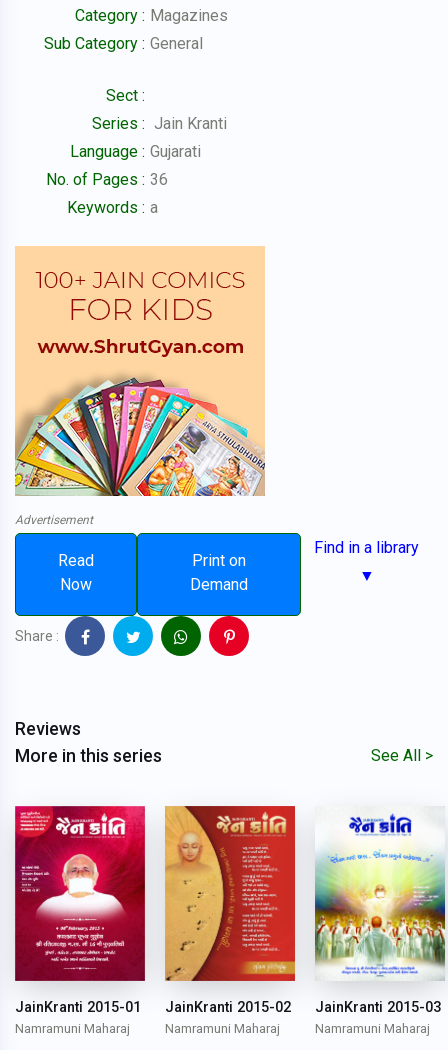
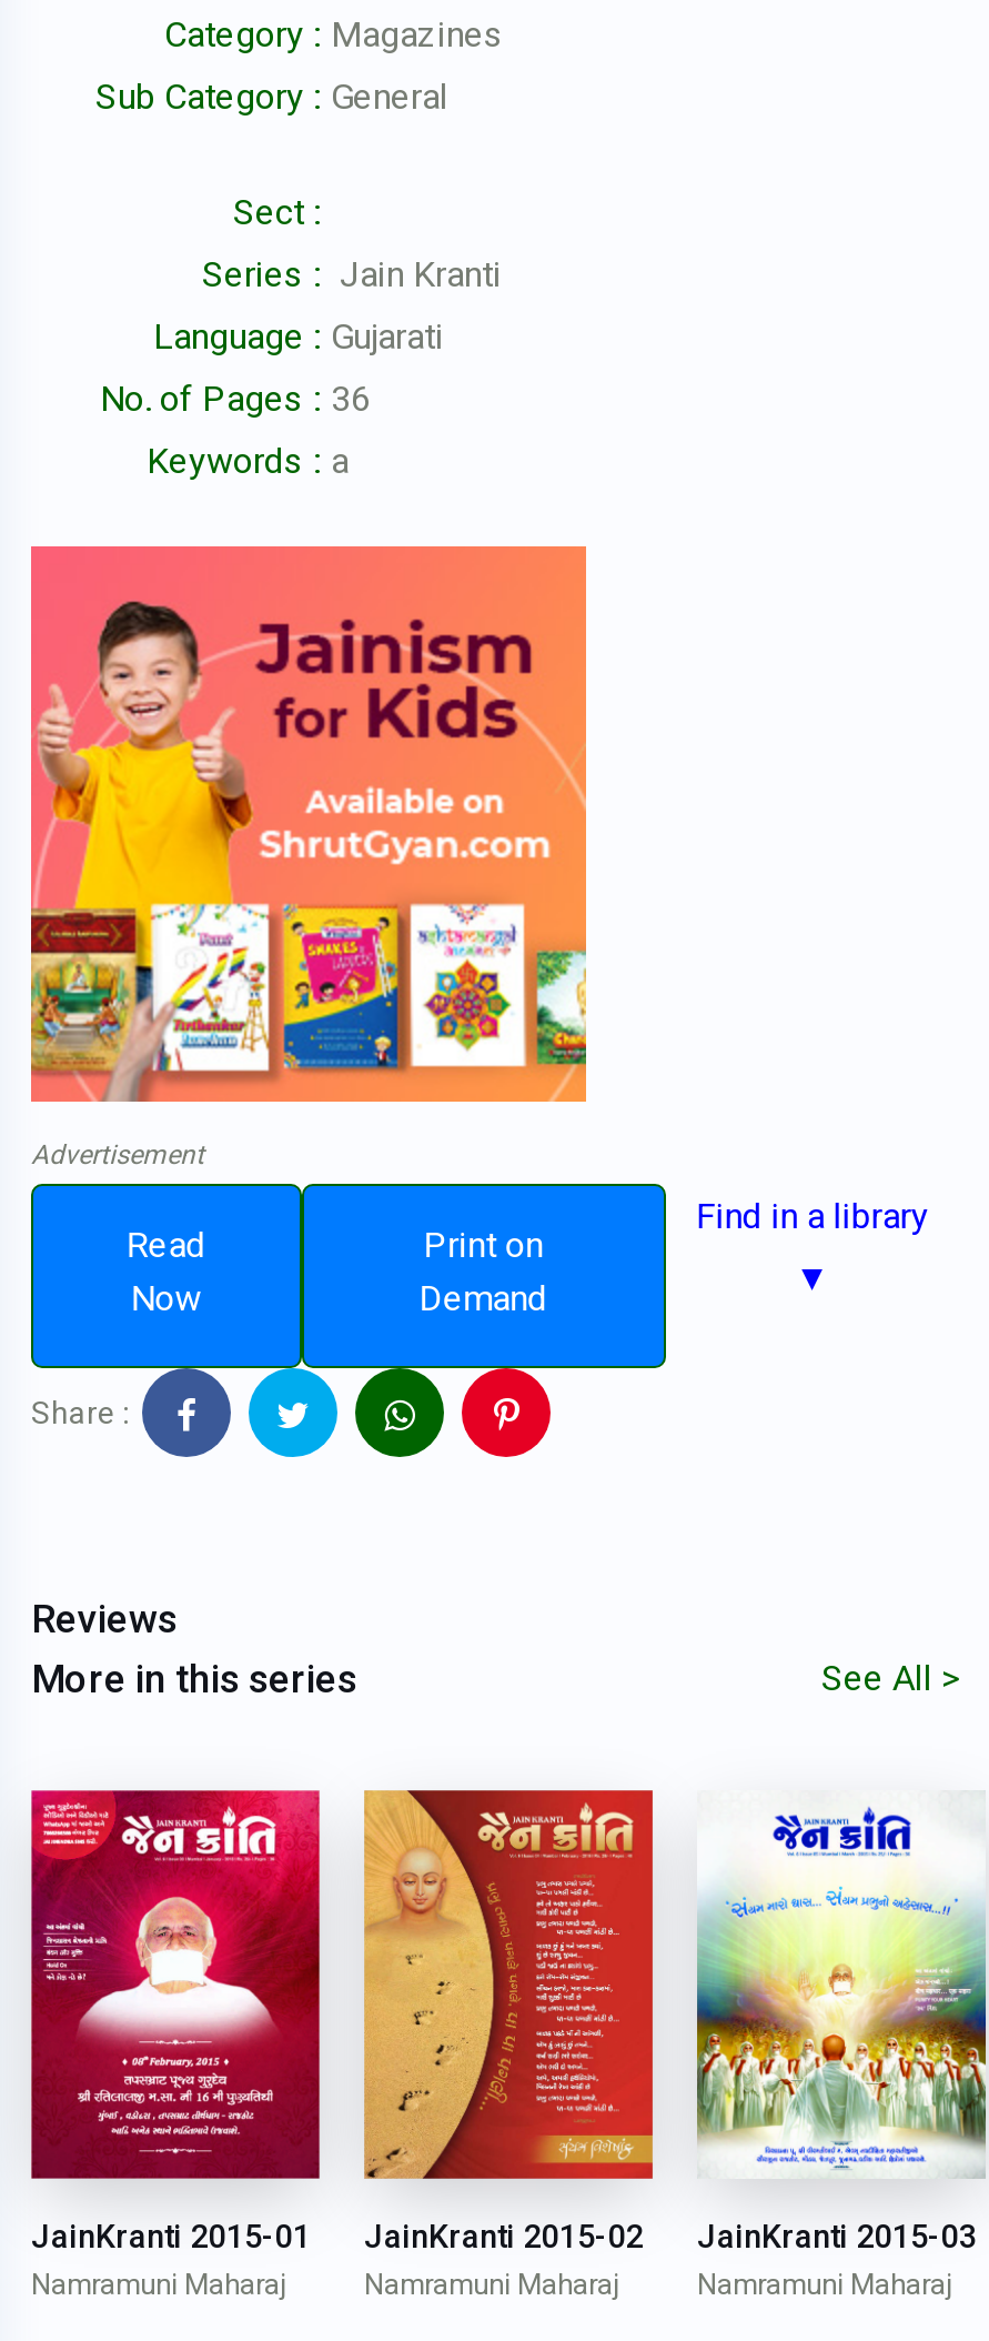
[14,247,265,497] [image] -> [29,546,588,1104] [image]

